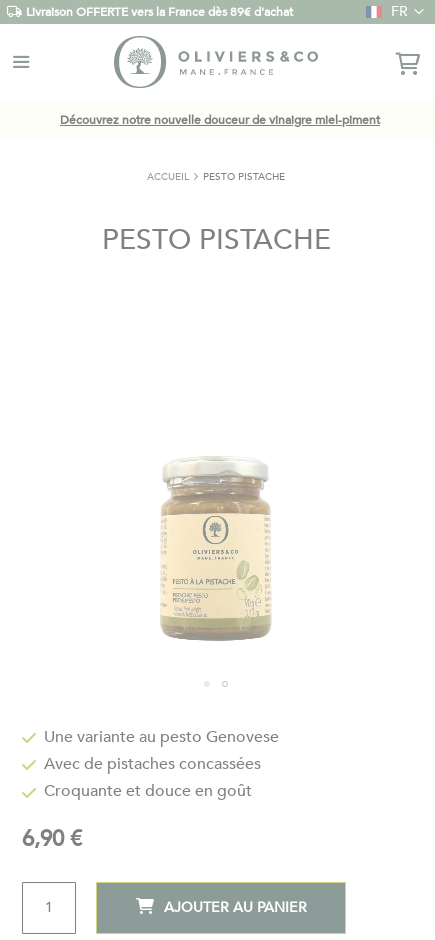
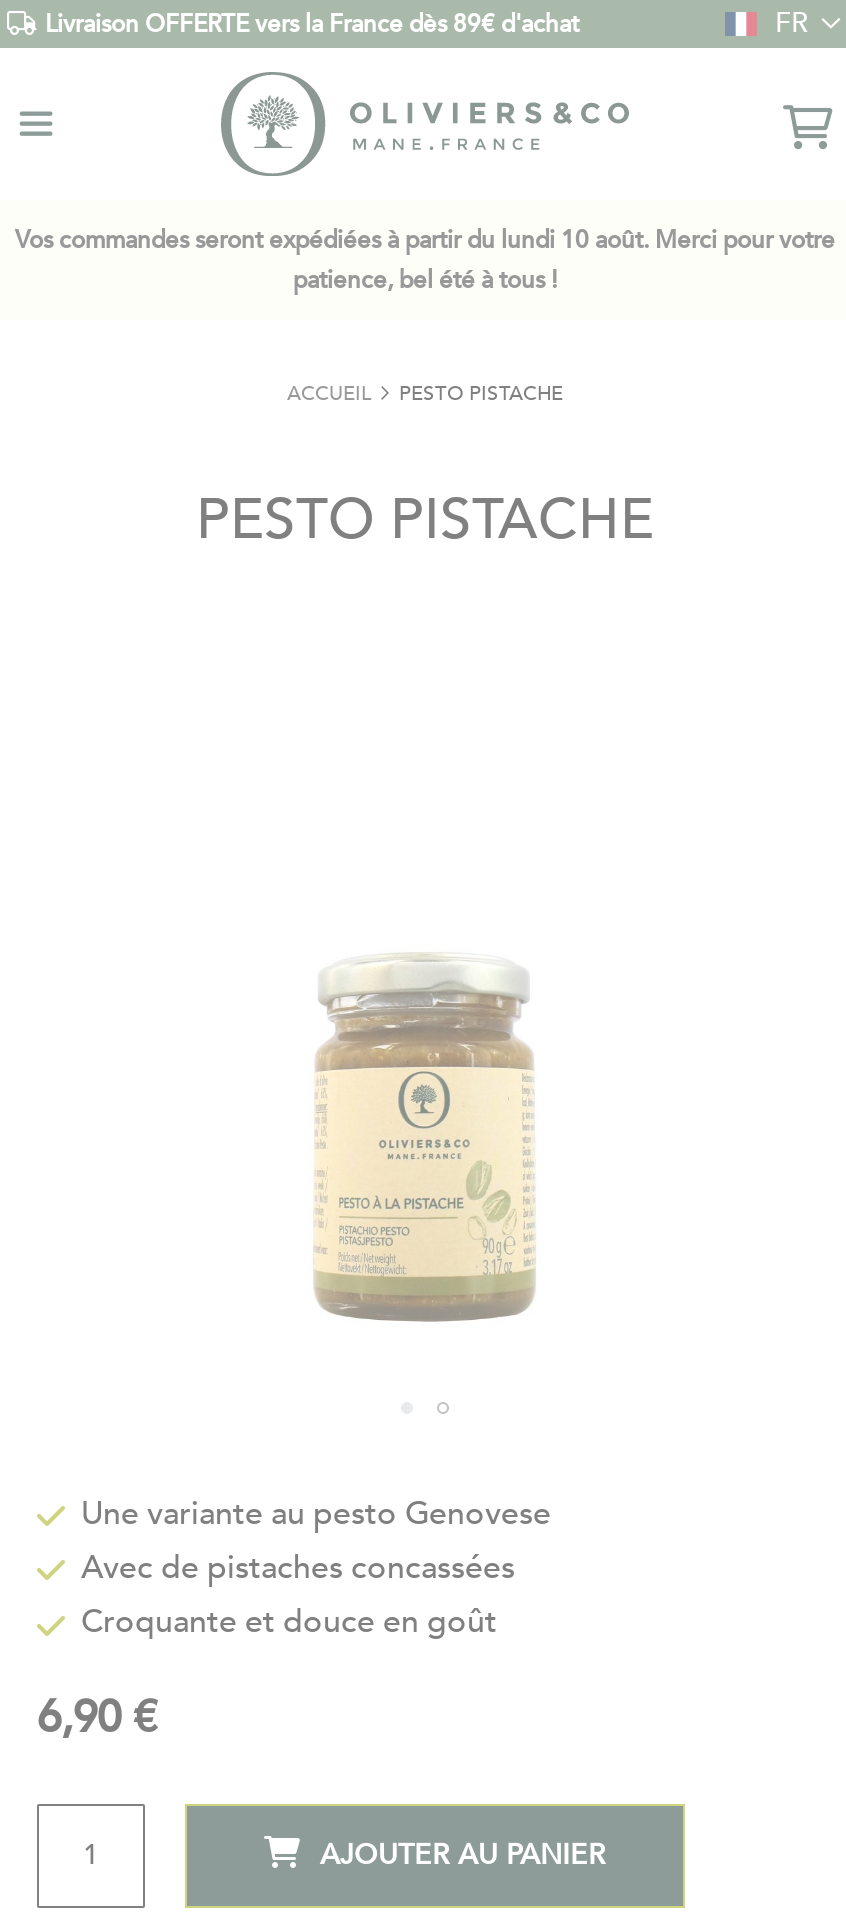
[60,112,380,128] Découvrez notre nouvelle douceur de vinaigre miel-piment -> [15,224,835,296] Vos commandes seront expédiées à partir du lundi 10 août. Merci pour votre | patience, bel été à tous !

